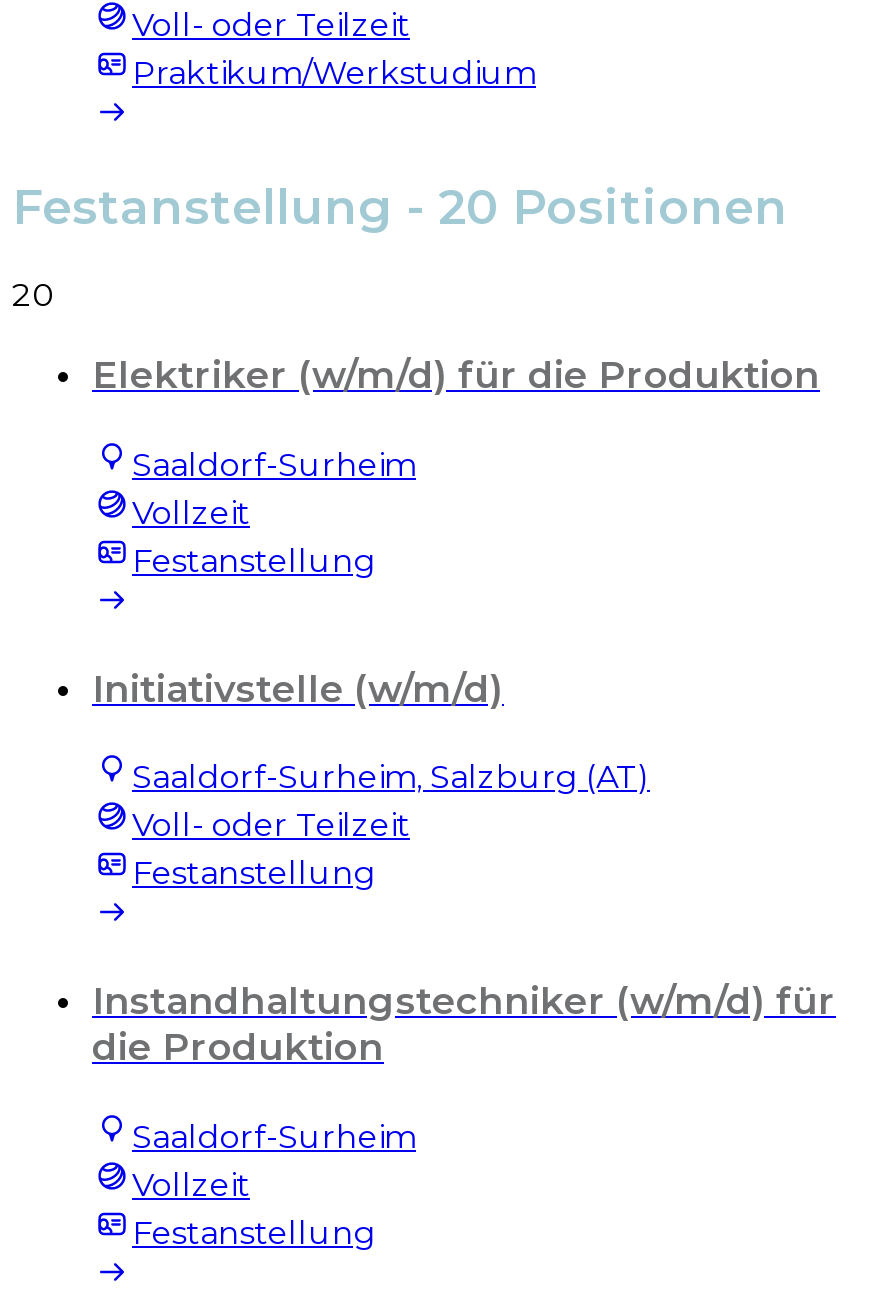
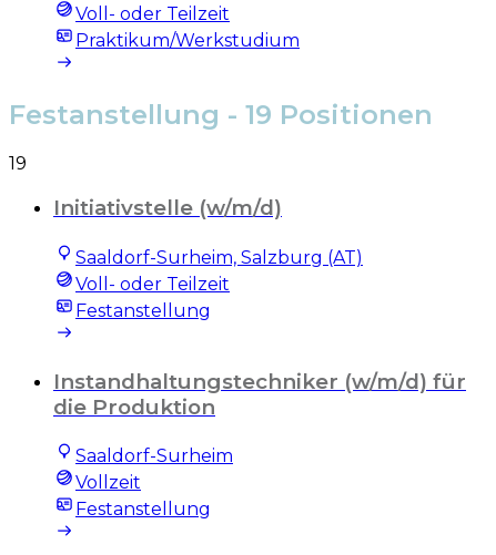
[12,179,820,580] Festanstellung - 20 Positionen | 20 | Elektriker (w/m/d) für die Produktion | Saaldorf-Surheim | Vollzeit | Festanstellung -> [9,99,433,174] Festanstellung - 19 Positionen | 19

